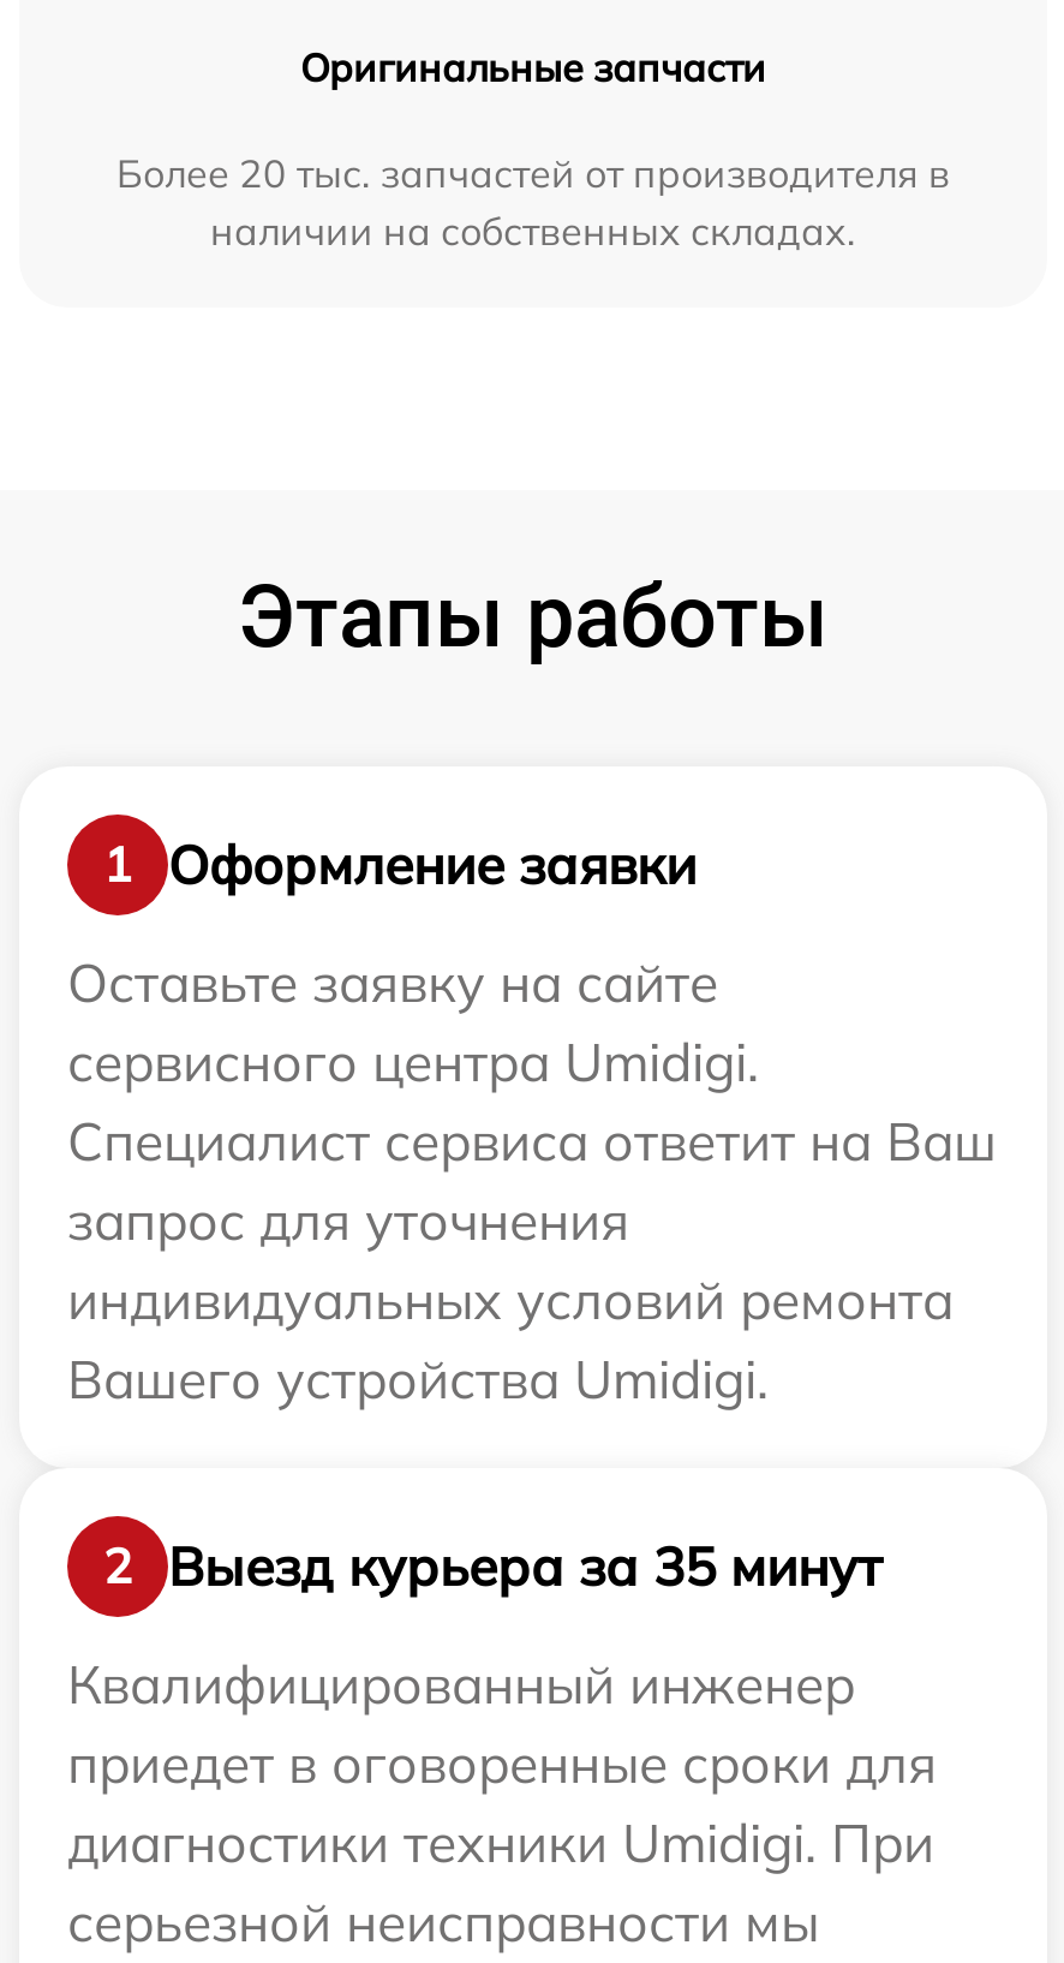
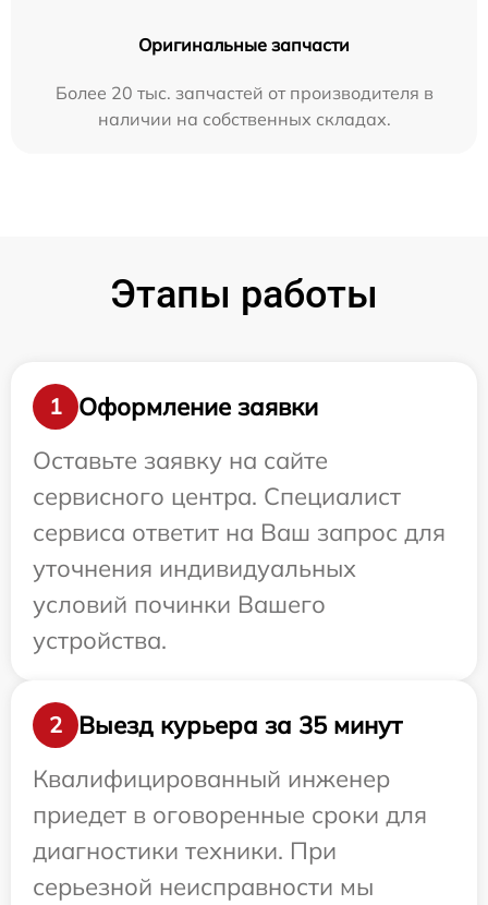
[67,1029,997,1414] сервисного центра Umidigi. | Специалист сервиса ответит на Ваш | запрос для уточнения | индивидуальных условий ремонта | Вашего устройства Umidigi. -> [33,481,446,656] сервисного центра. Специалист | сервиса ответит на Ваш запрос для | уточнения индивидуальных | условий починки Вашего | устройства.
[67,1810,934,1877] диагностики техники Umidigi. При -> [33,836,337,866] диагностики техники. При

